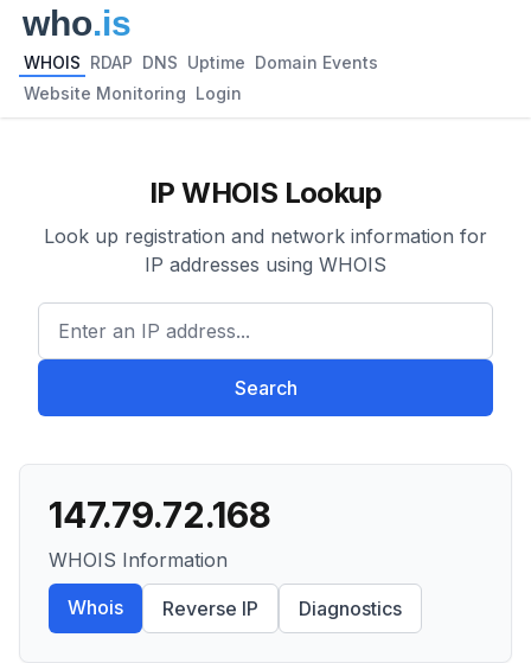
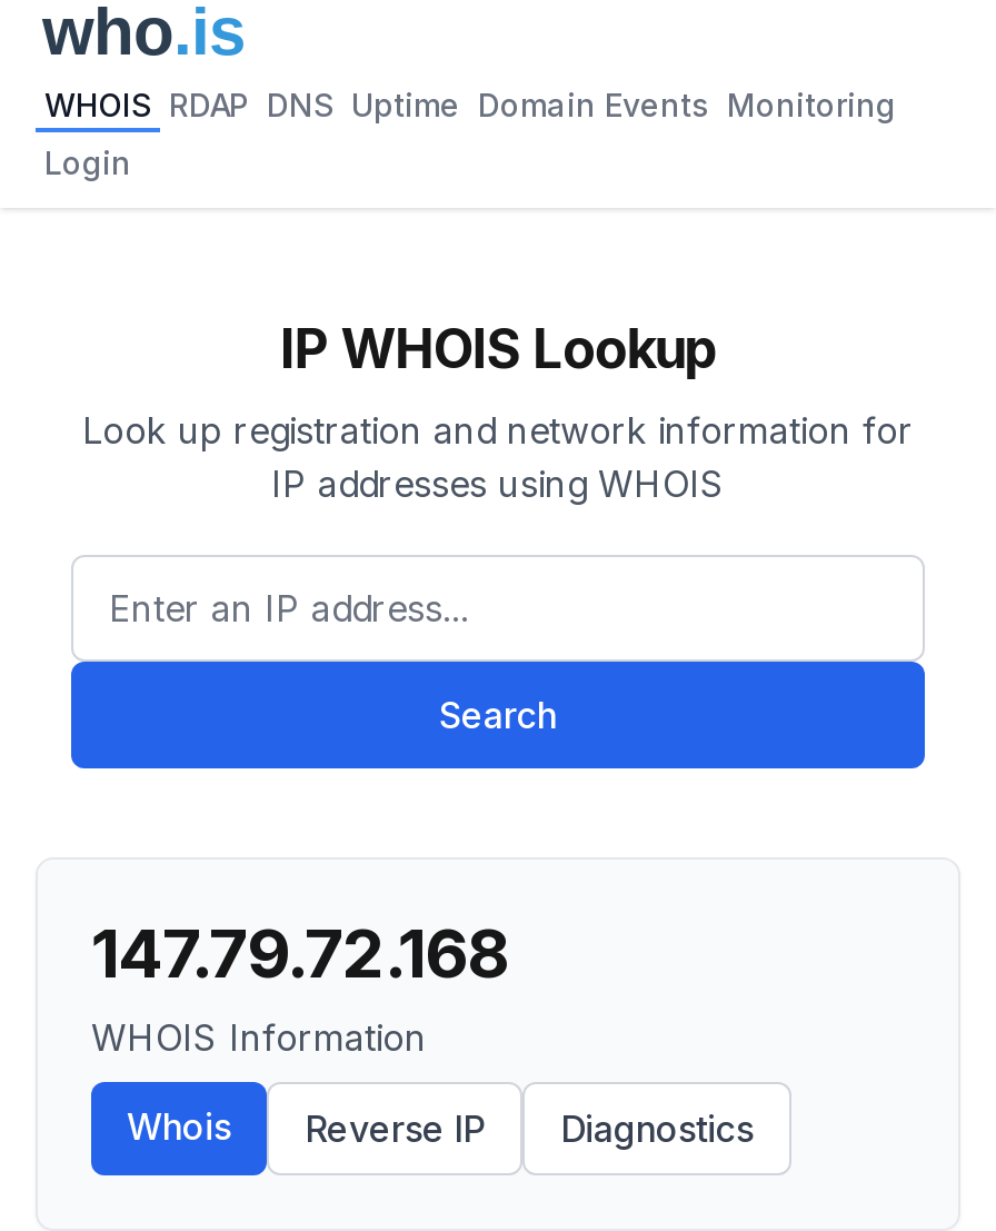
[24,52,378,72] WHOIS RDAP DNS Uptime Domain Events -> [44,86,896,123] WHOIS RDAP DNS Uptime Domain Events Monitoring
[24,83,242,103] Website Monitoring Login -> [44,143,131,181] Login

